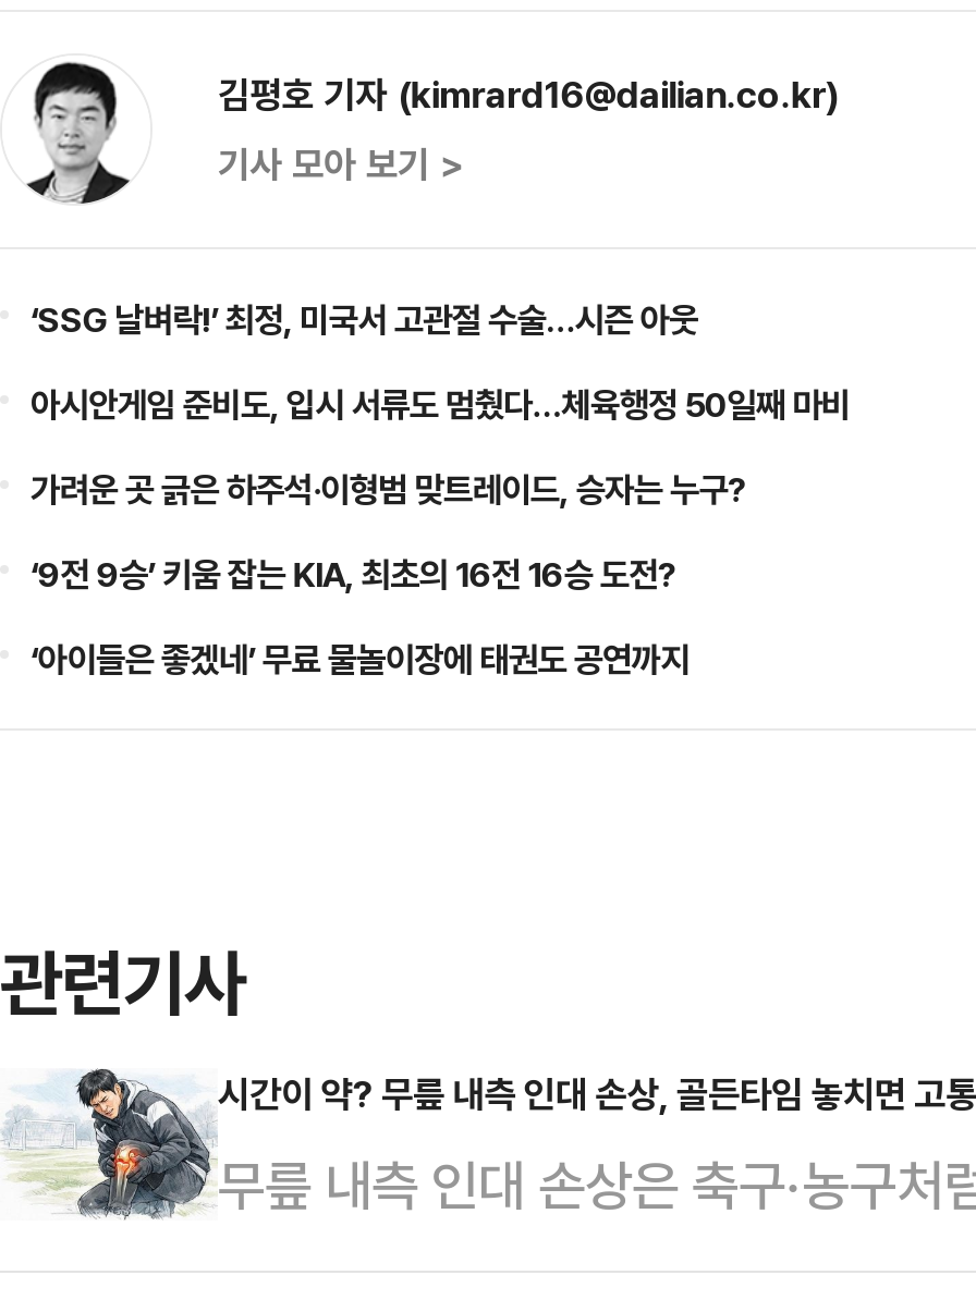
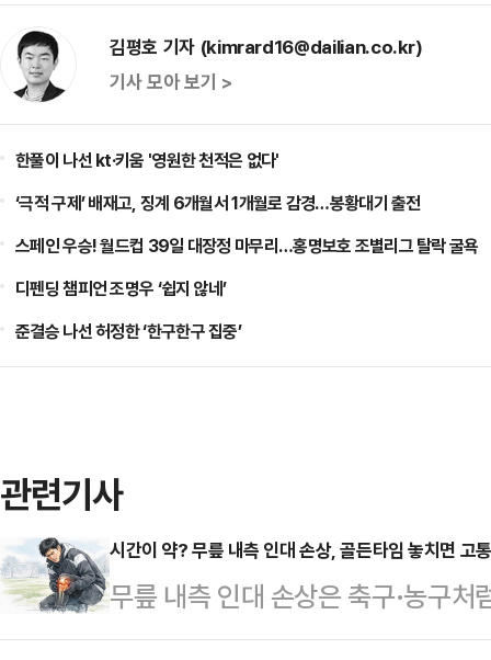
[30,295,698,343] ‘SSG 날벼락!’ 최정, 미국서 고관절 수술…시즌 아웃 -> [15,148,279,172] 한풀이 나선 kt·키움 '영원한 천적은 없다'
[30,380,850,428] 아시안게임 준비도, 입시 서류도 멈췄다…체육행정 50일째 마비 -> [15,191,421,215] ‘극적 구제’ 배재고, 징계 6개월서 1개월로 감경…봉황대기 출전
[30,465,746,513] 가려운 곳 긁은 하주석·이형범 맞트레이드, 승자는 누구? -> [15,234,479,258] 스페인 우승! 월드컵 39일 대장정 마무리…홍명보호 조별리그 탈락 굴욕
[30,550,676,598] ‘9전 9승’ 키움 잡는 KIA, 최초의 16전 16승 도전? -> [15,276,227,300] 디펜딩 챔피언 조명우 ‘쉽지 않네’
[30,635,689,683] ‘아이들은 좋겠네’ 무료 물놀이장에 태권도 공연까지 -> [15,319,241,343] 준결승 나선 허정한 ‘한구한구 집중’

